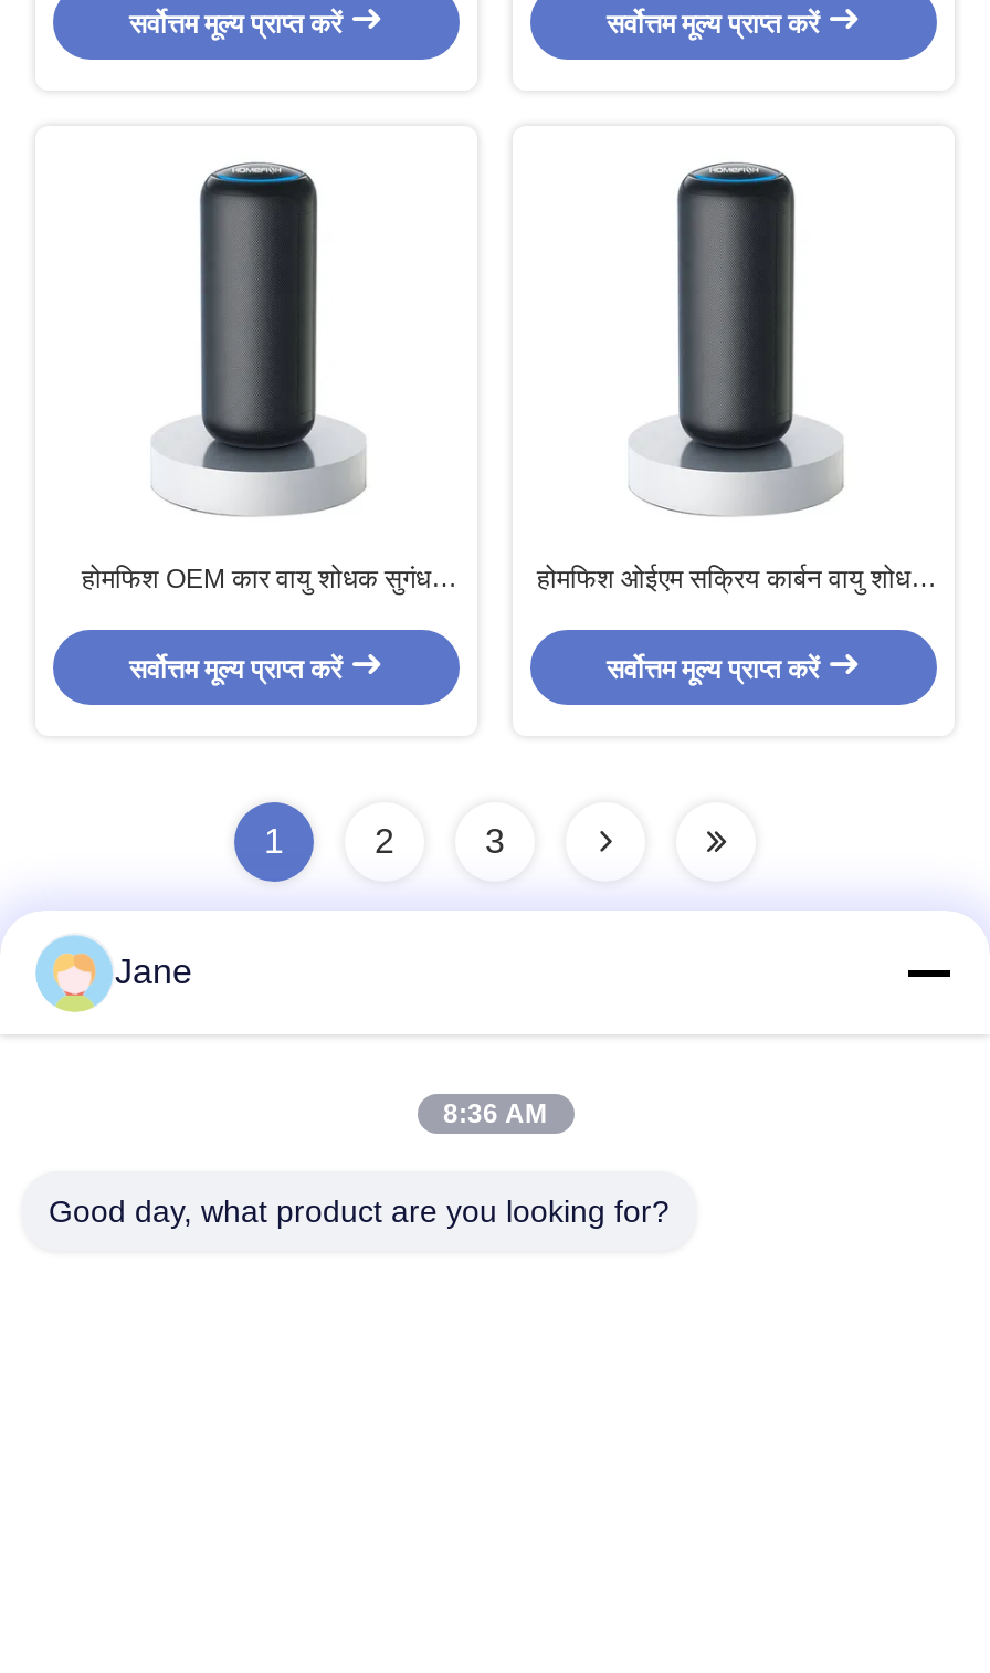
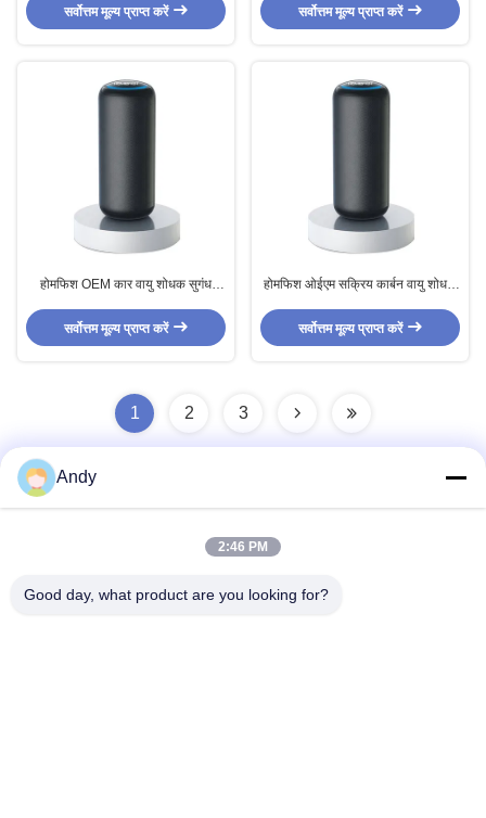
[115,953,192,990] Jane -> [56,468,97,486] Andy
[443,1098,547,1129] 8:36 AM -> [218,539,268,554] 2:46 PM

